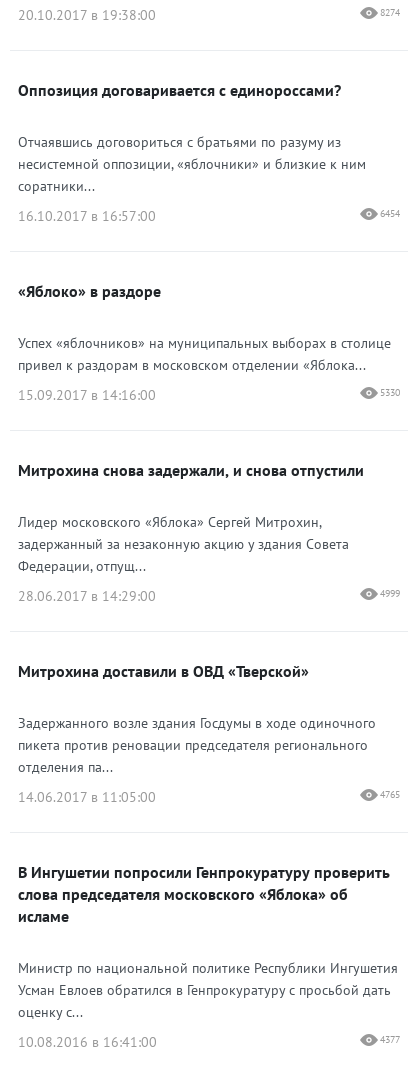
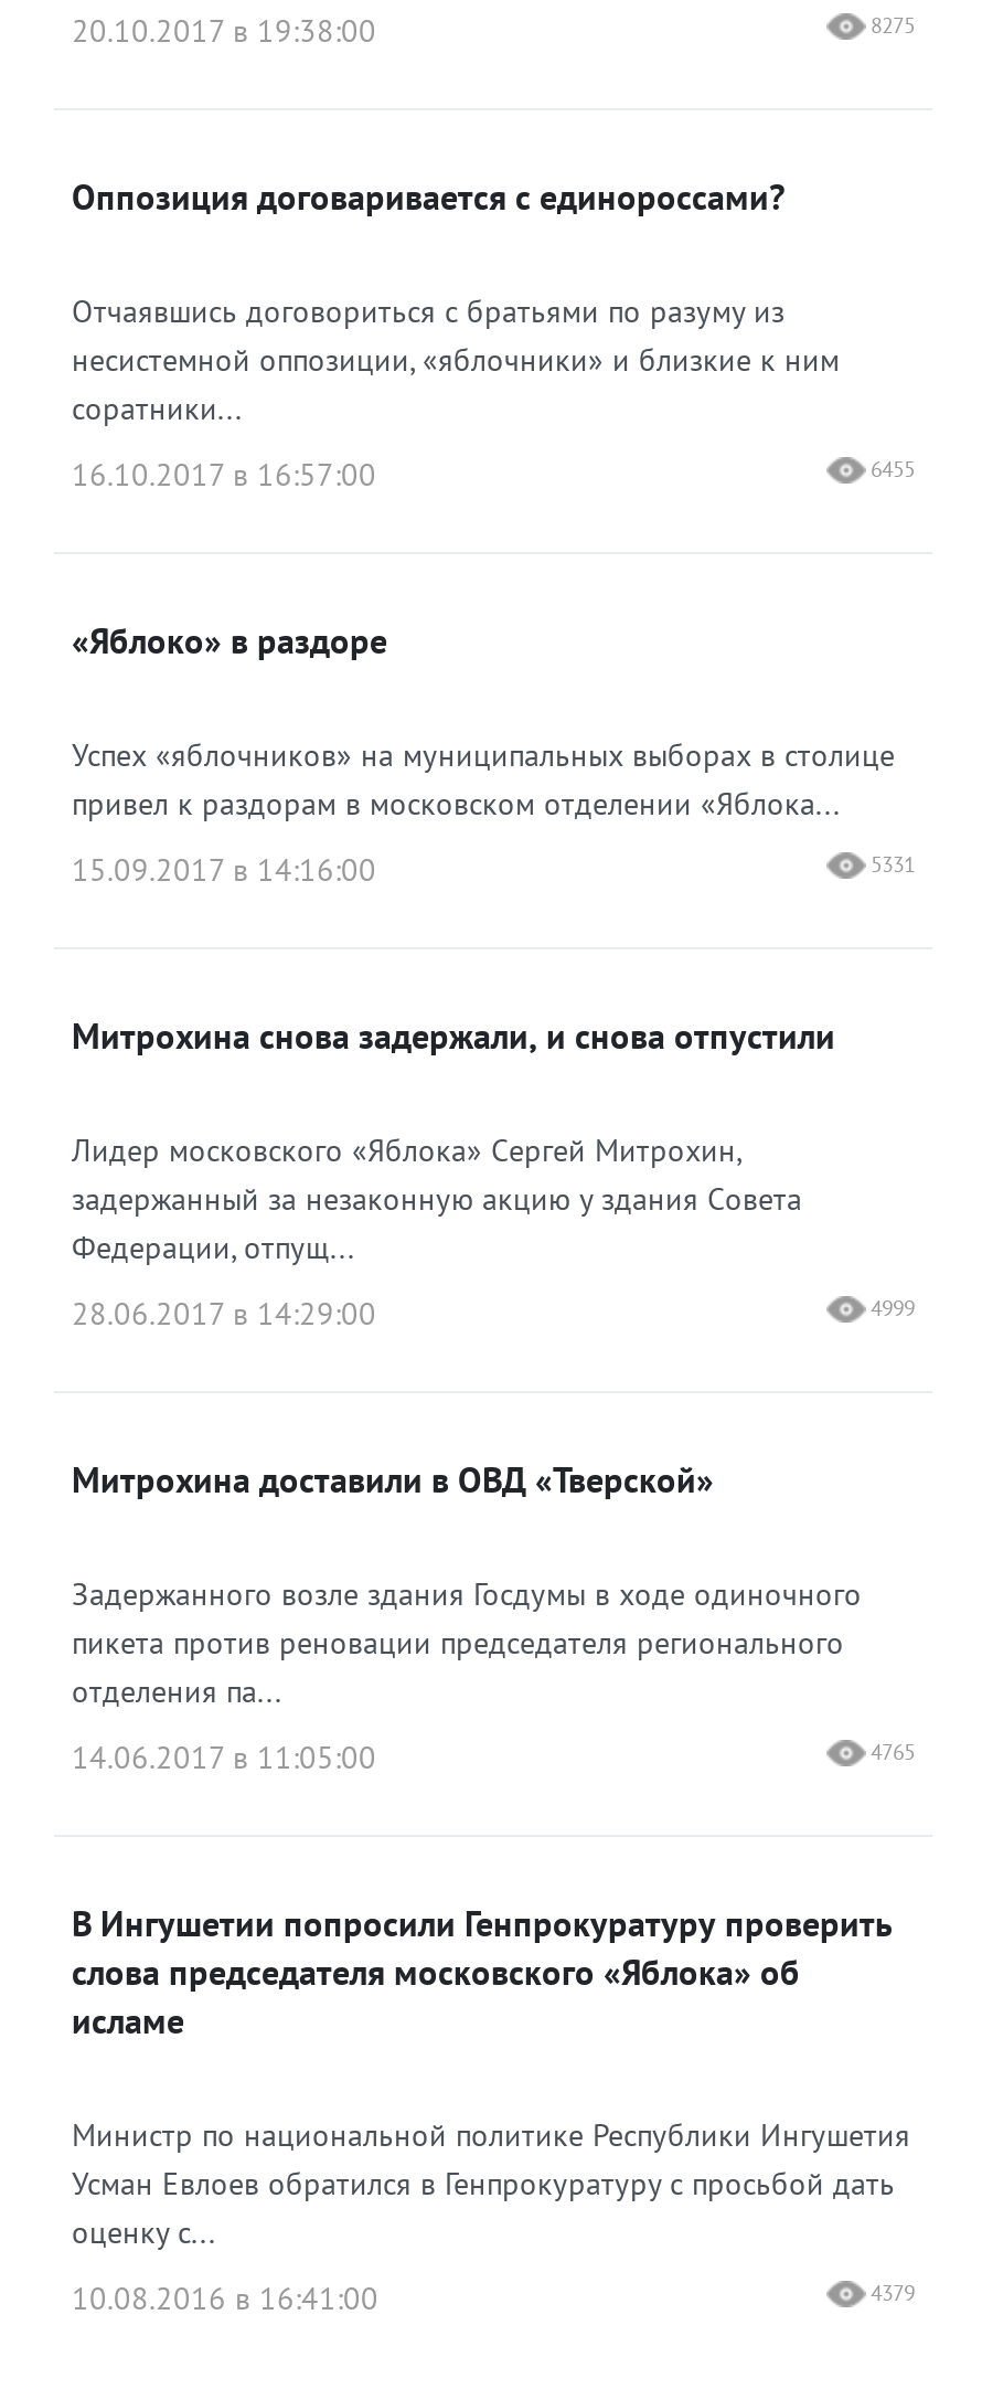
[380,6,400,19] 8274 -> [871,11,915,40] 8275
[380,207,400,220] 6454 -> [871,455,915,484] 6455
[380,386,400,399] 5330 -> [871,850,915,879] 5331
[380,1033,400,1046] 4377 -> [871,2279,915,2307] 4379

